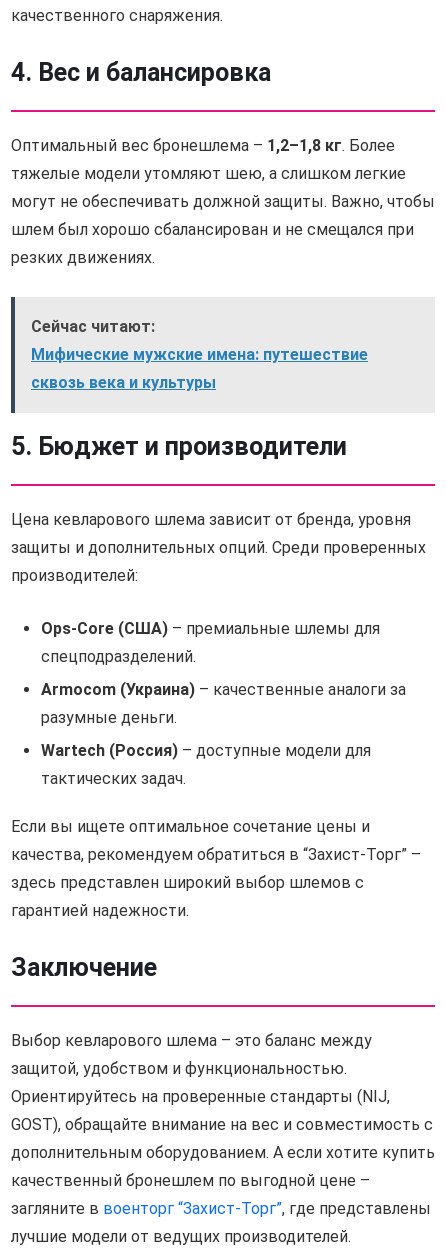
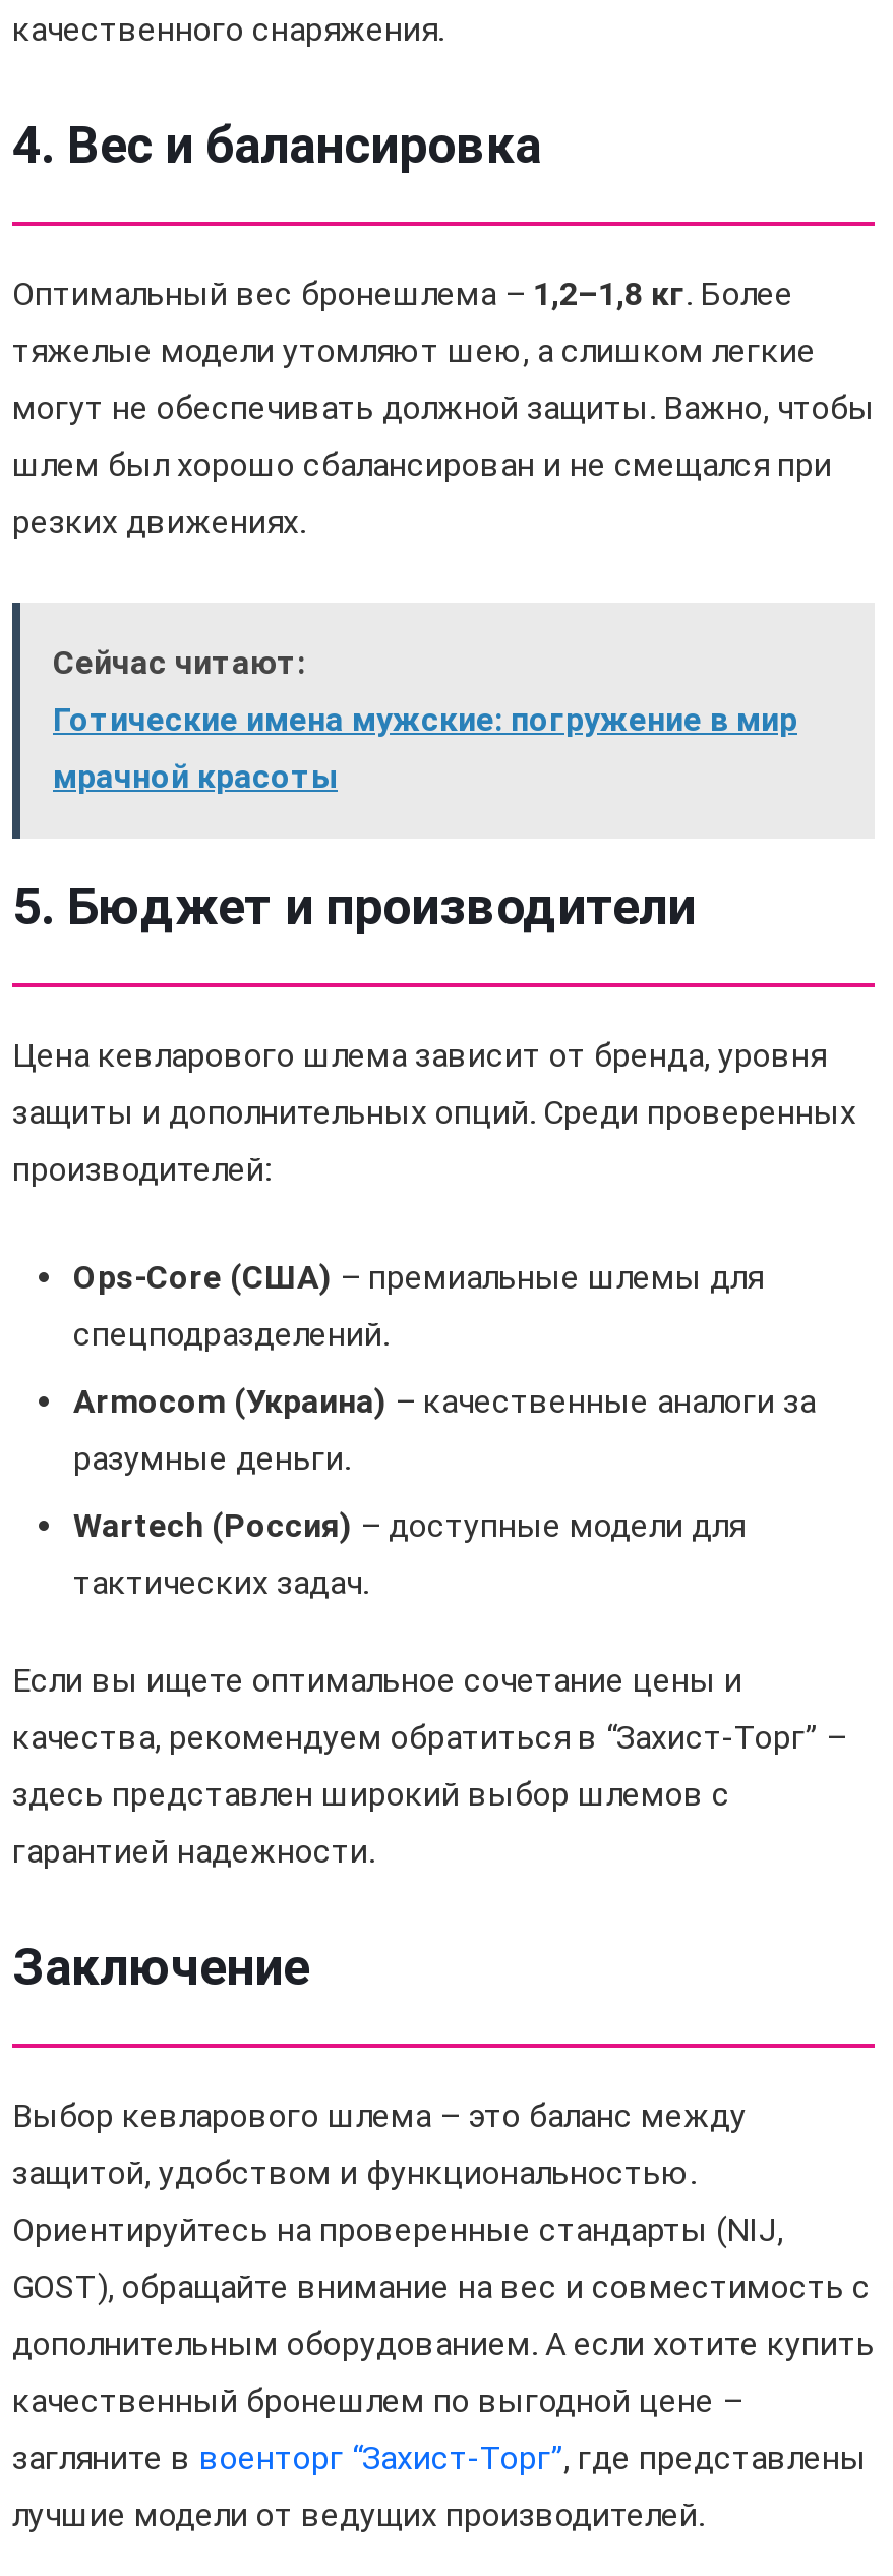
[31,345,368,364] Мифические мужские имена: путешествие -> [53,701,797,740] Готические имена мужские: погружение в мир
[31,373,216,392] сквозь века и культуры -> [53,758,338,797] мрачной красоты

